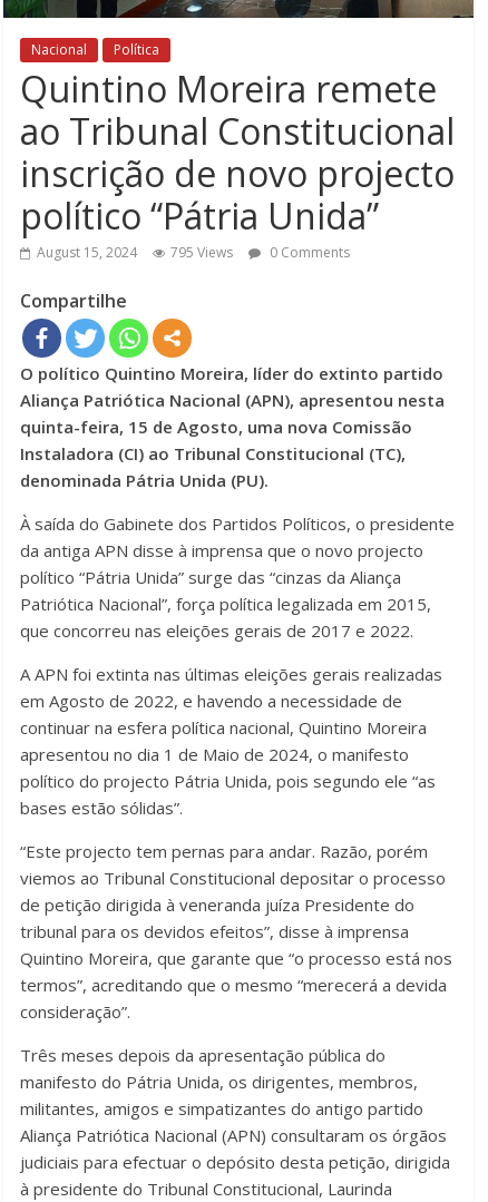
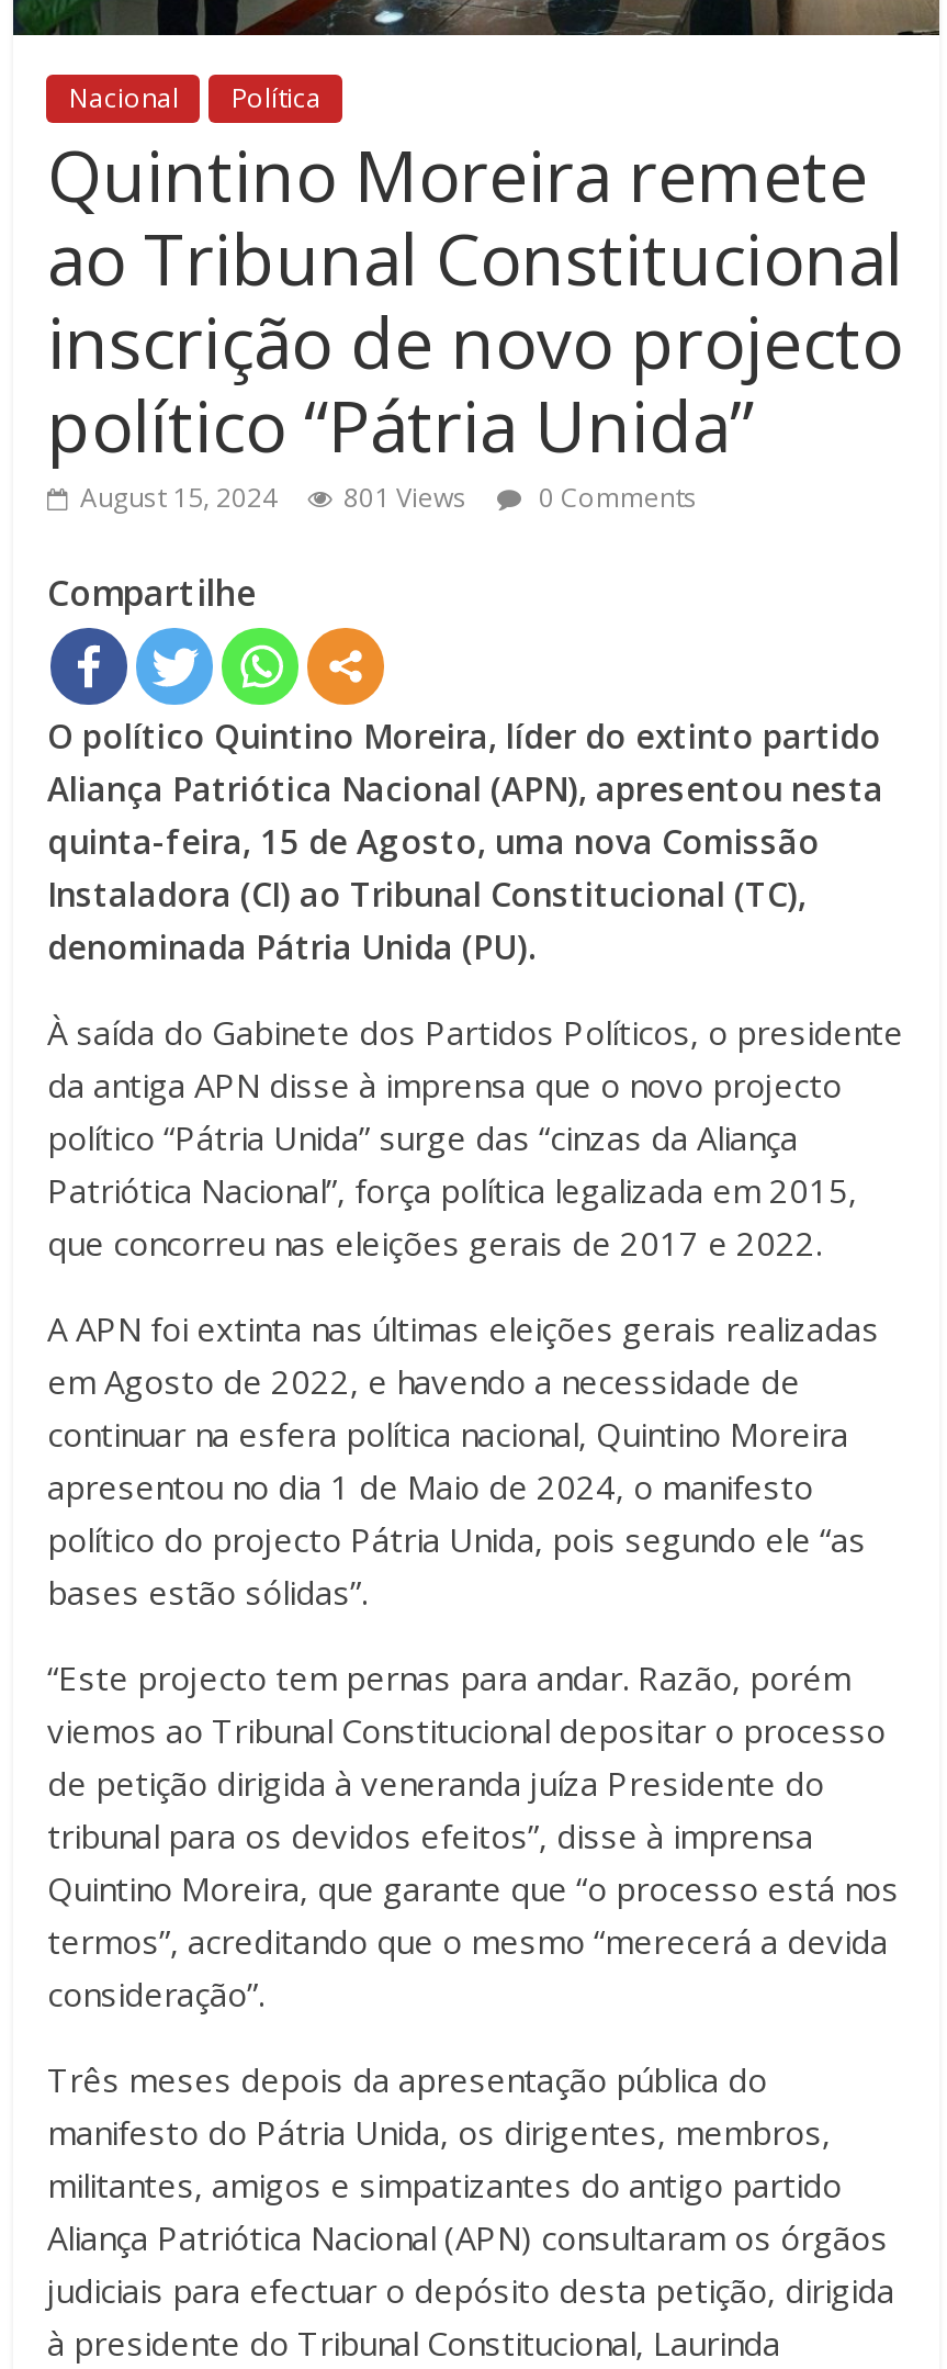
[37,243,350,262] August 15, 2024 795 Views 0 Comments -> [80,479,697,516] August 15, 2024 801 Views 0 Comments

